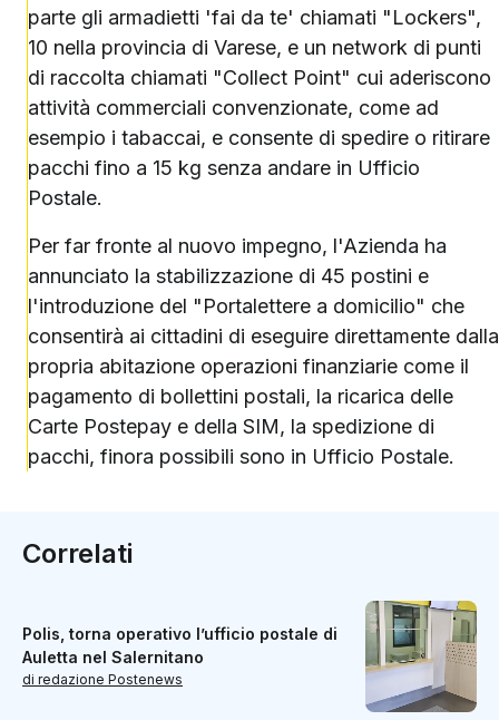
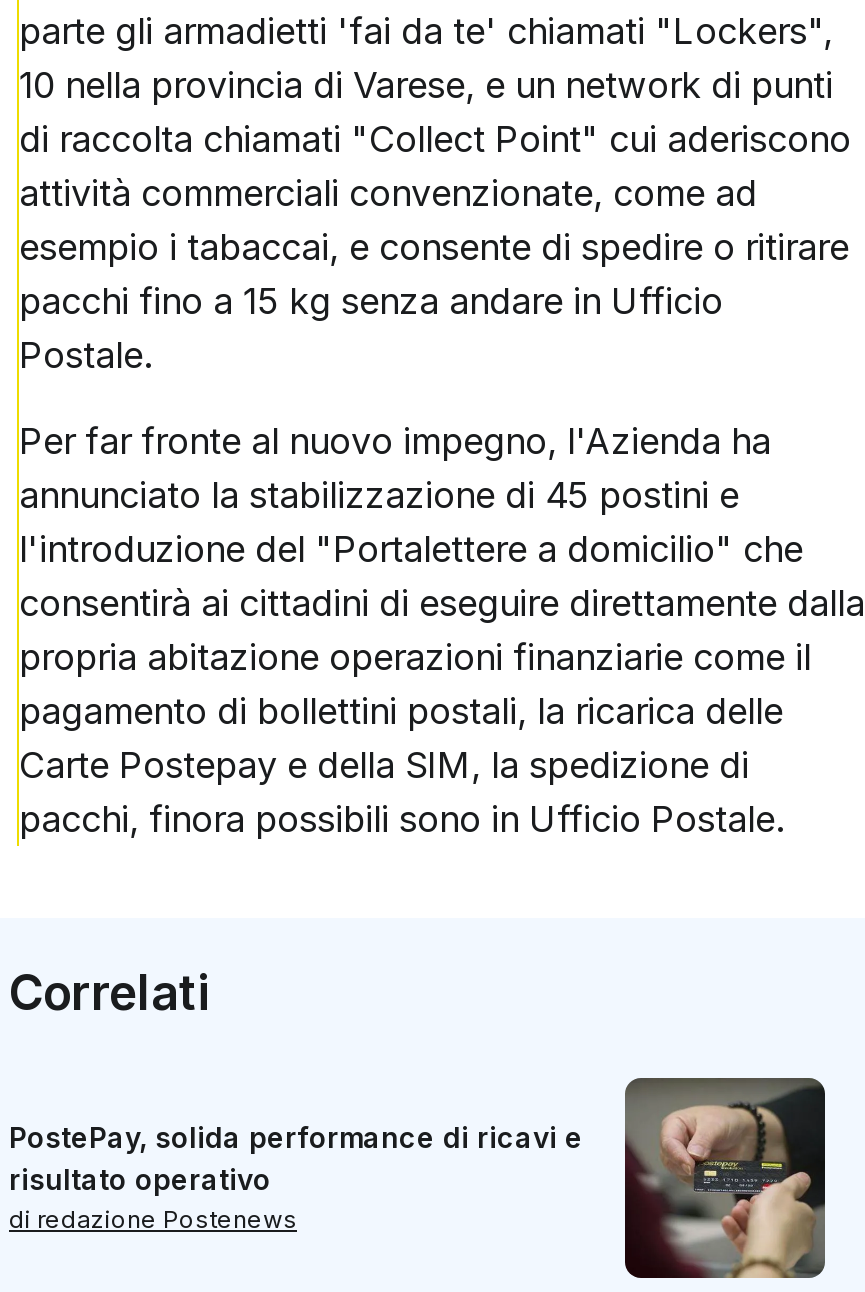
[22,600,478,713] [image] | Polis, torna operativo l’ufficio postale di | Auletta nel Salernitano -> [9,1076,827,1280] [image] | PostePay, solida performance di ricavi e | risultato operativo

